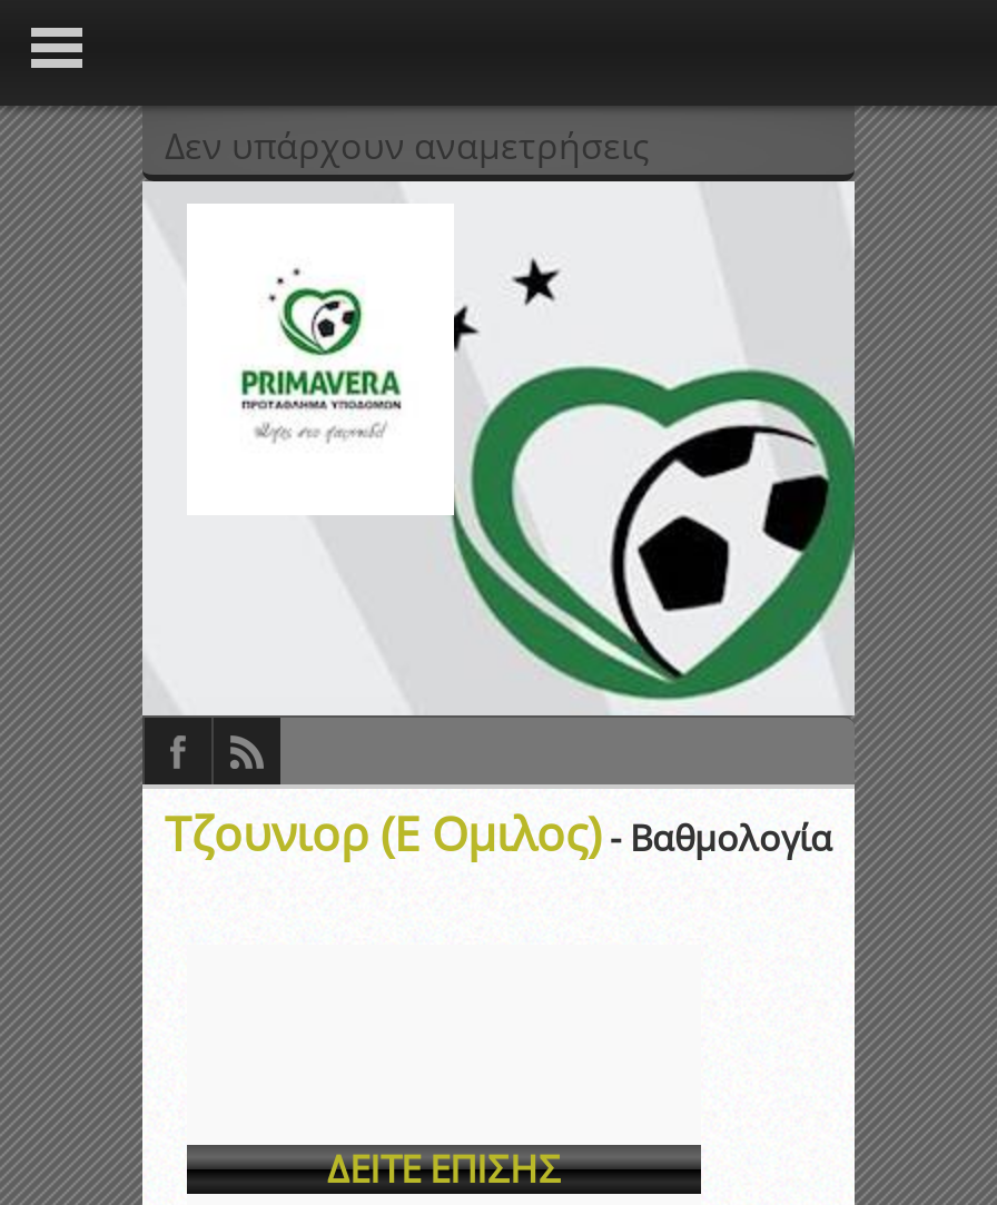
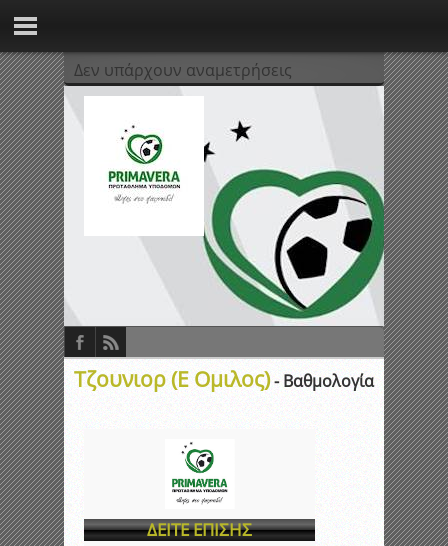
none -> [171,442,228,504] [image]

